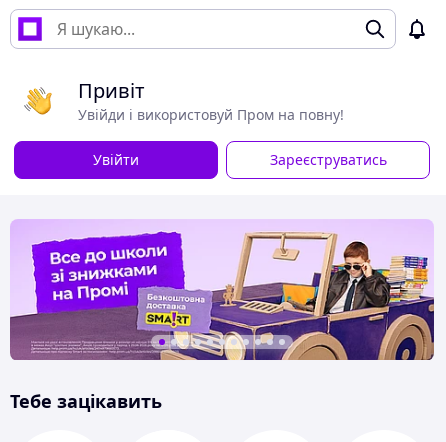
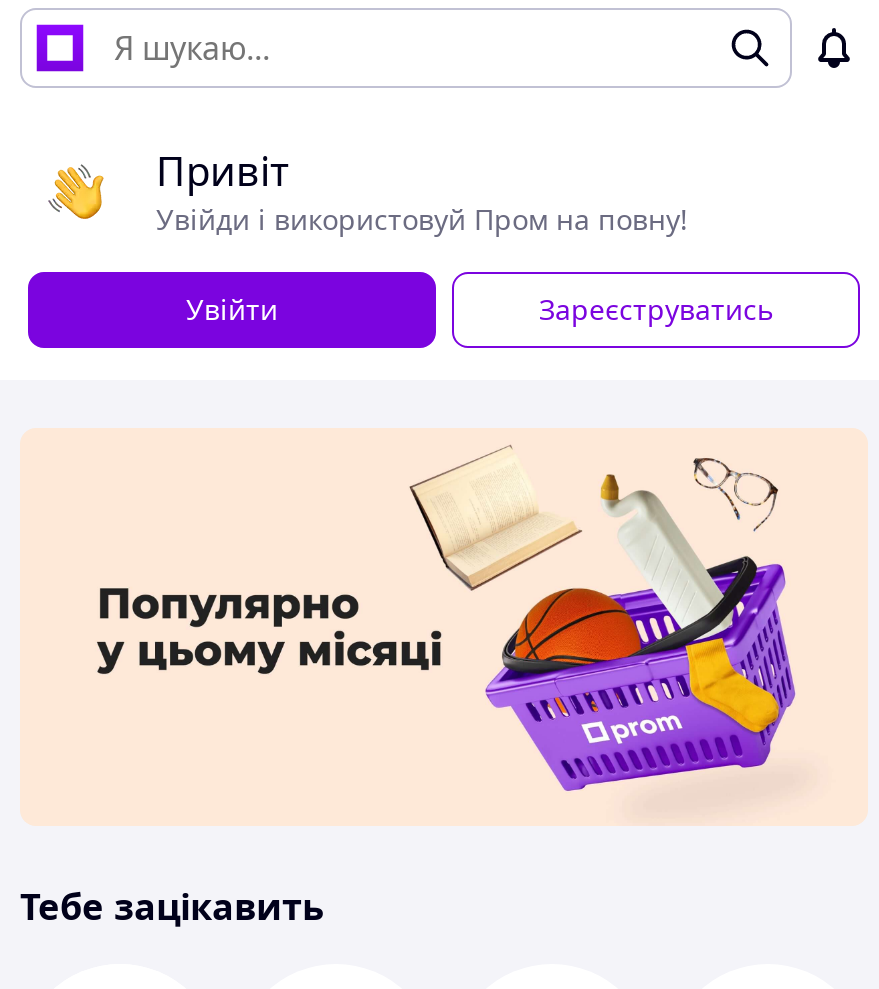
[9,219,435,361] [image] -> [22,430,866,824] [image]

